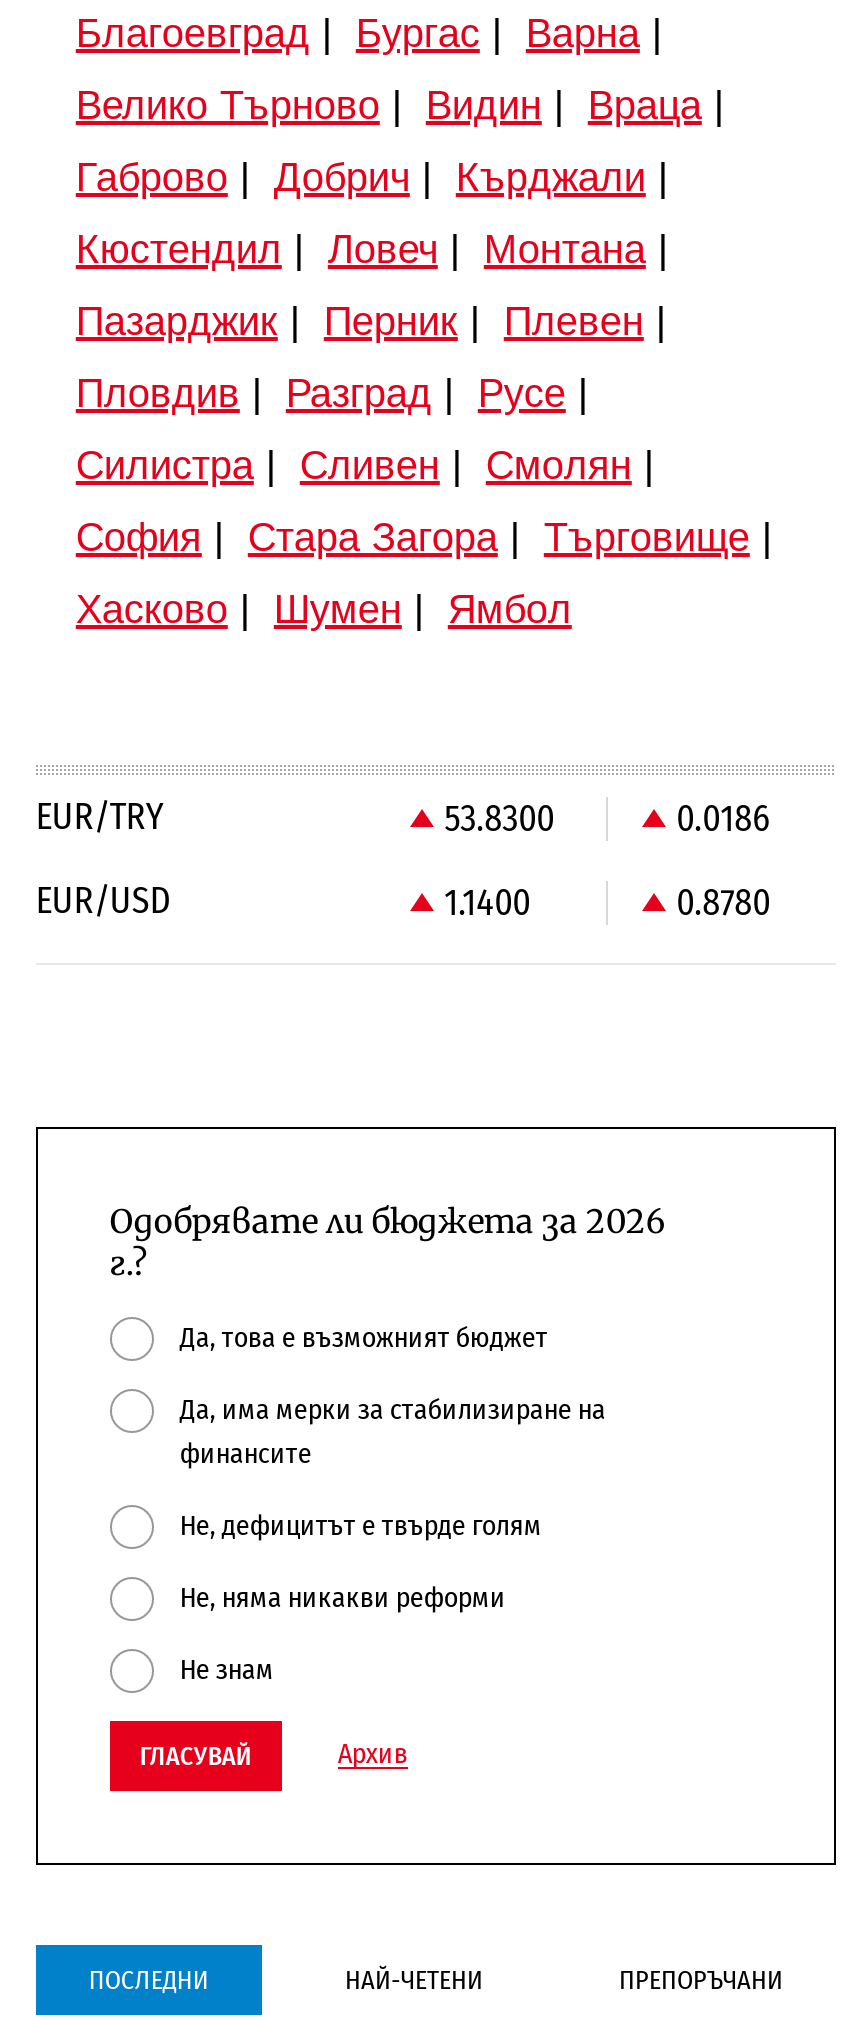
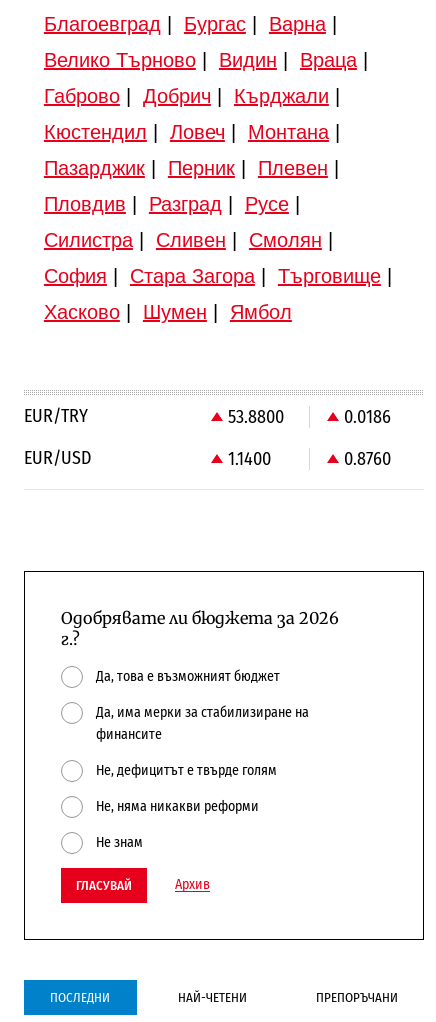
[444,797,554,841] 53.8300 -> [228,406,284,428] 53.8800
[676,881,770,925] 0.8780 -> [344,448,391,470] 0.8760

